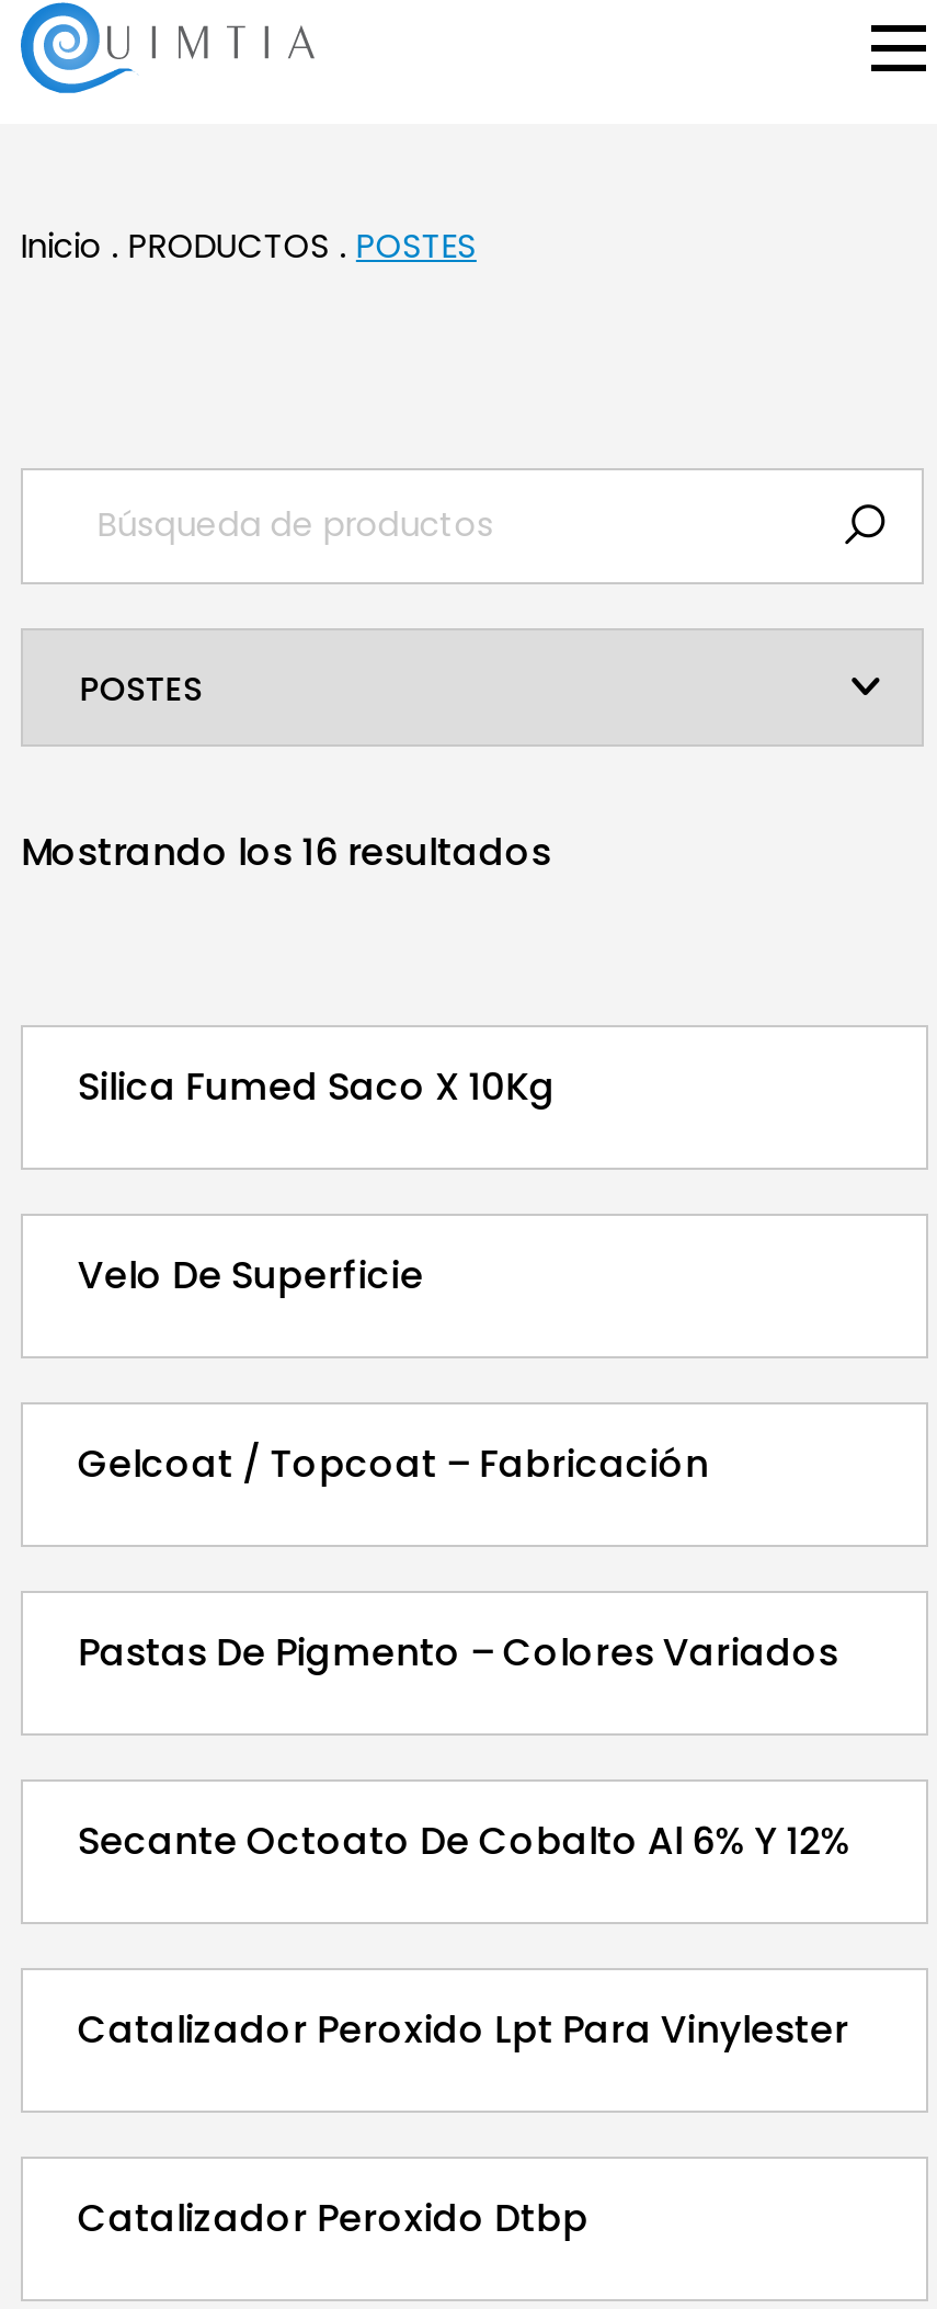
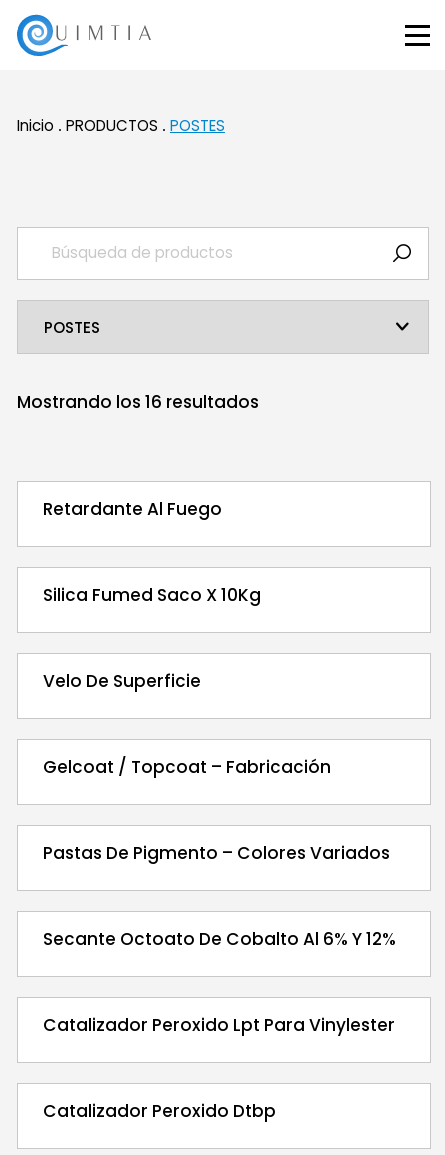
none -> [43,497,222,521] Retardante Al Fuego

